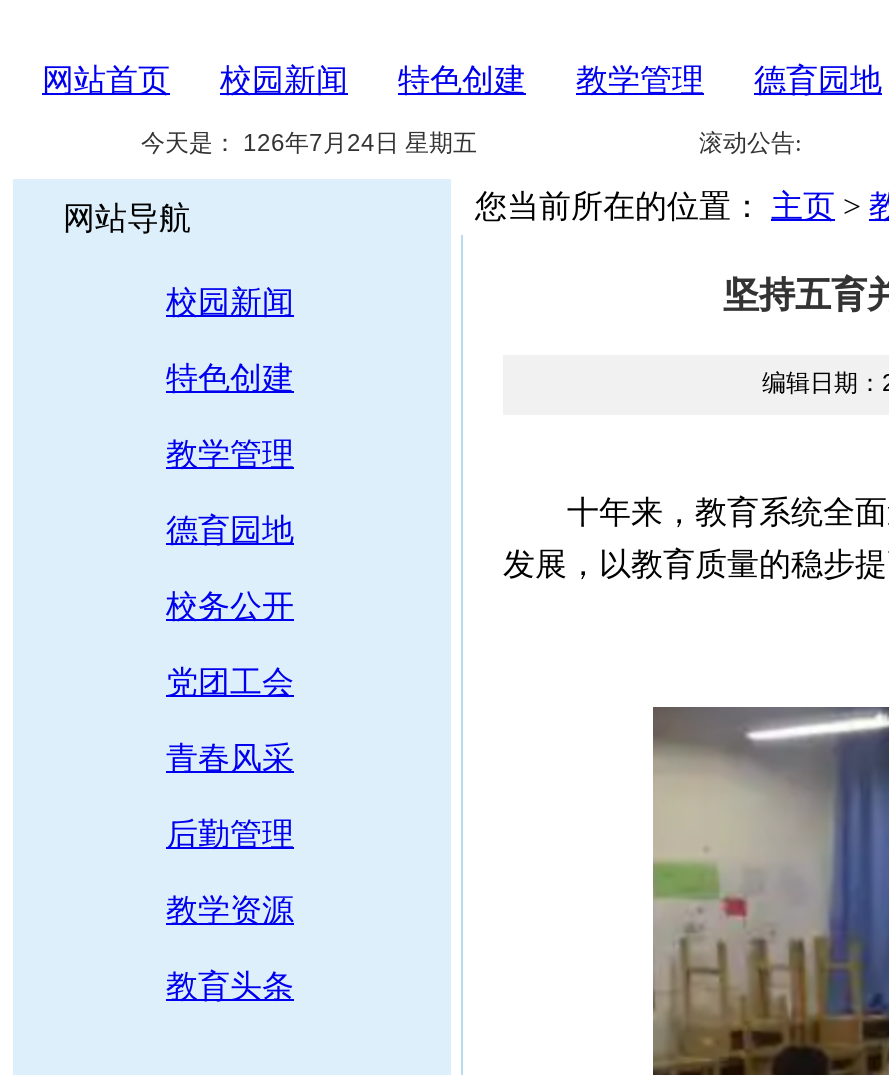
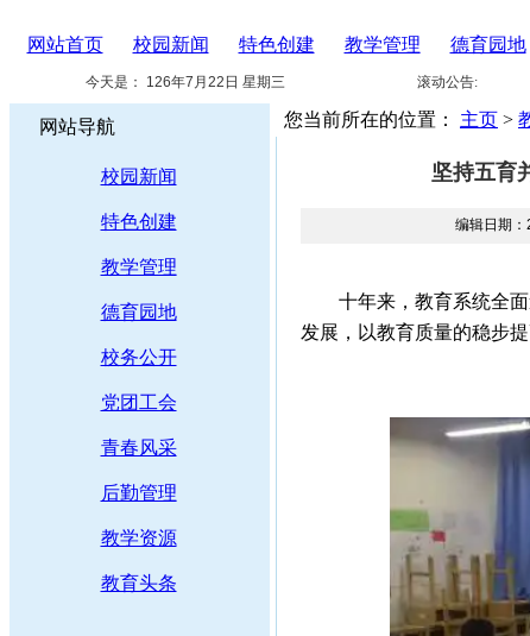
[141,129,477,157] 今天是： 126年7月24日 星期五 -> [86,74,285,90] 今天是： 126年7月22日 星期三

